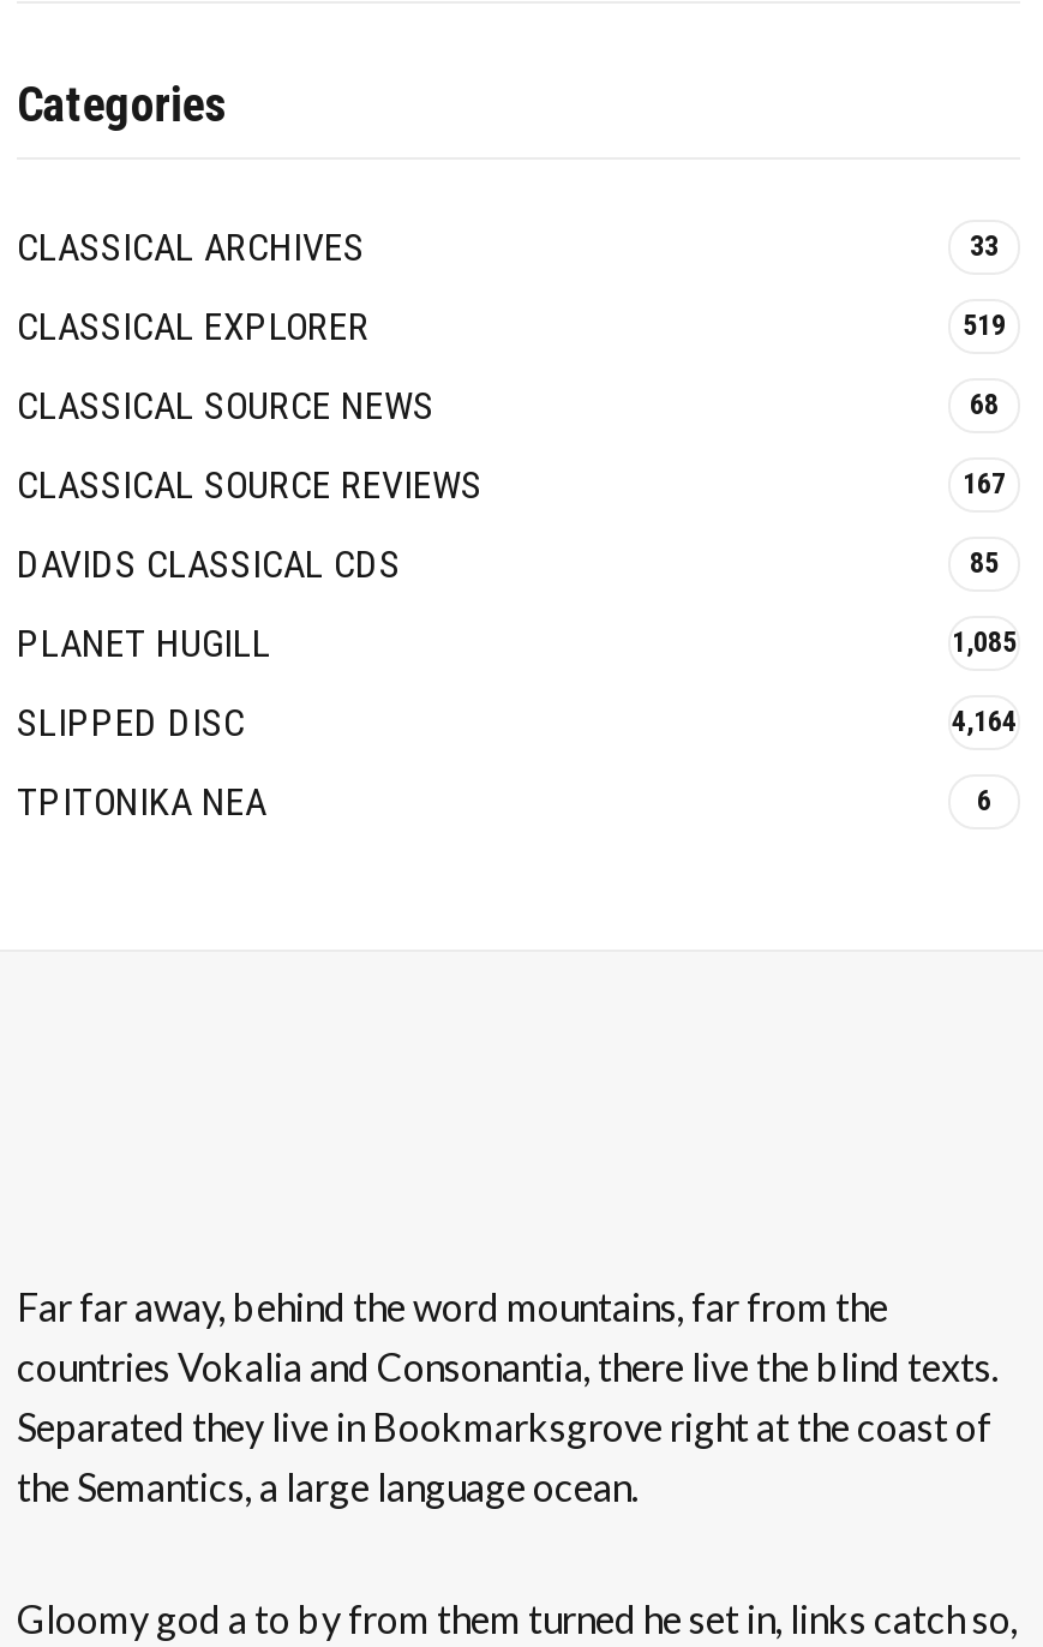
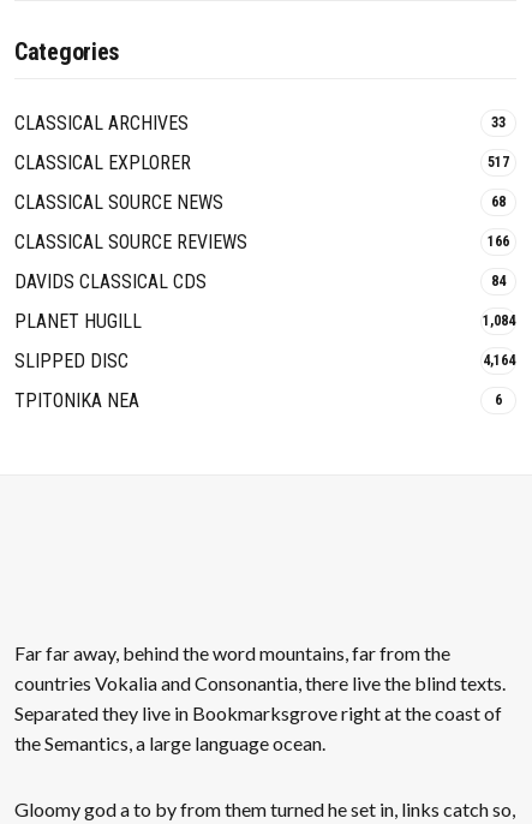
[963,308,1006,342] 519 -> [488,154,509,171] 517
[963,466,1006,500] 167 -> [488,233,509,250] 166
[970,546,999,579] 85 -> [491,273,506,290] 84
[952,625,1017,659] 1,085 -> [482,313,515,329] 1,084

